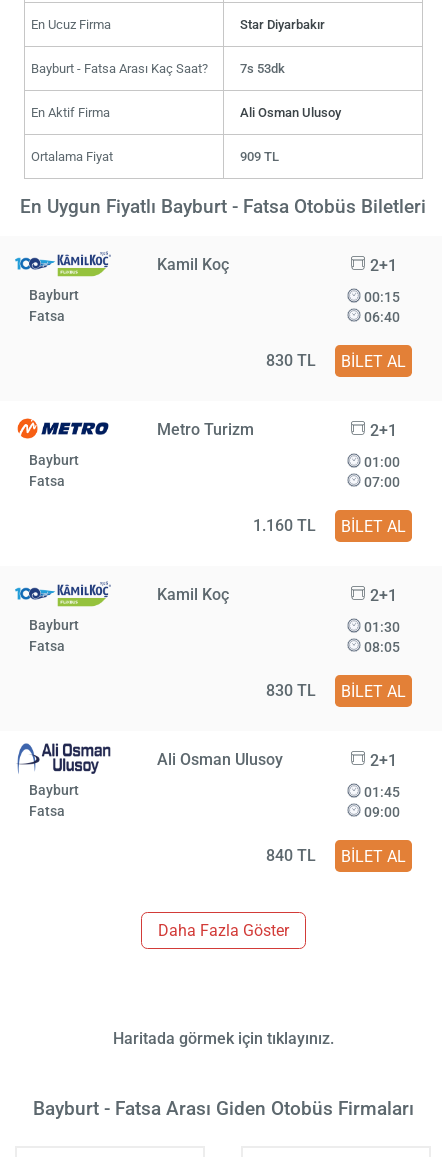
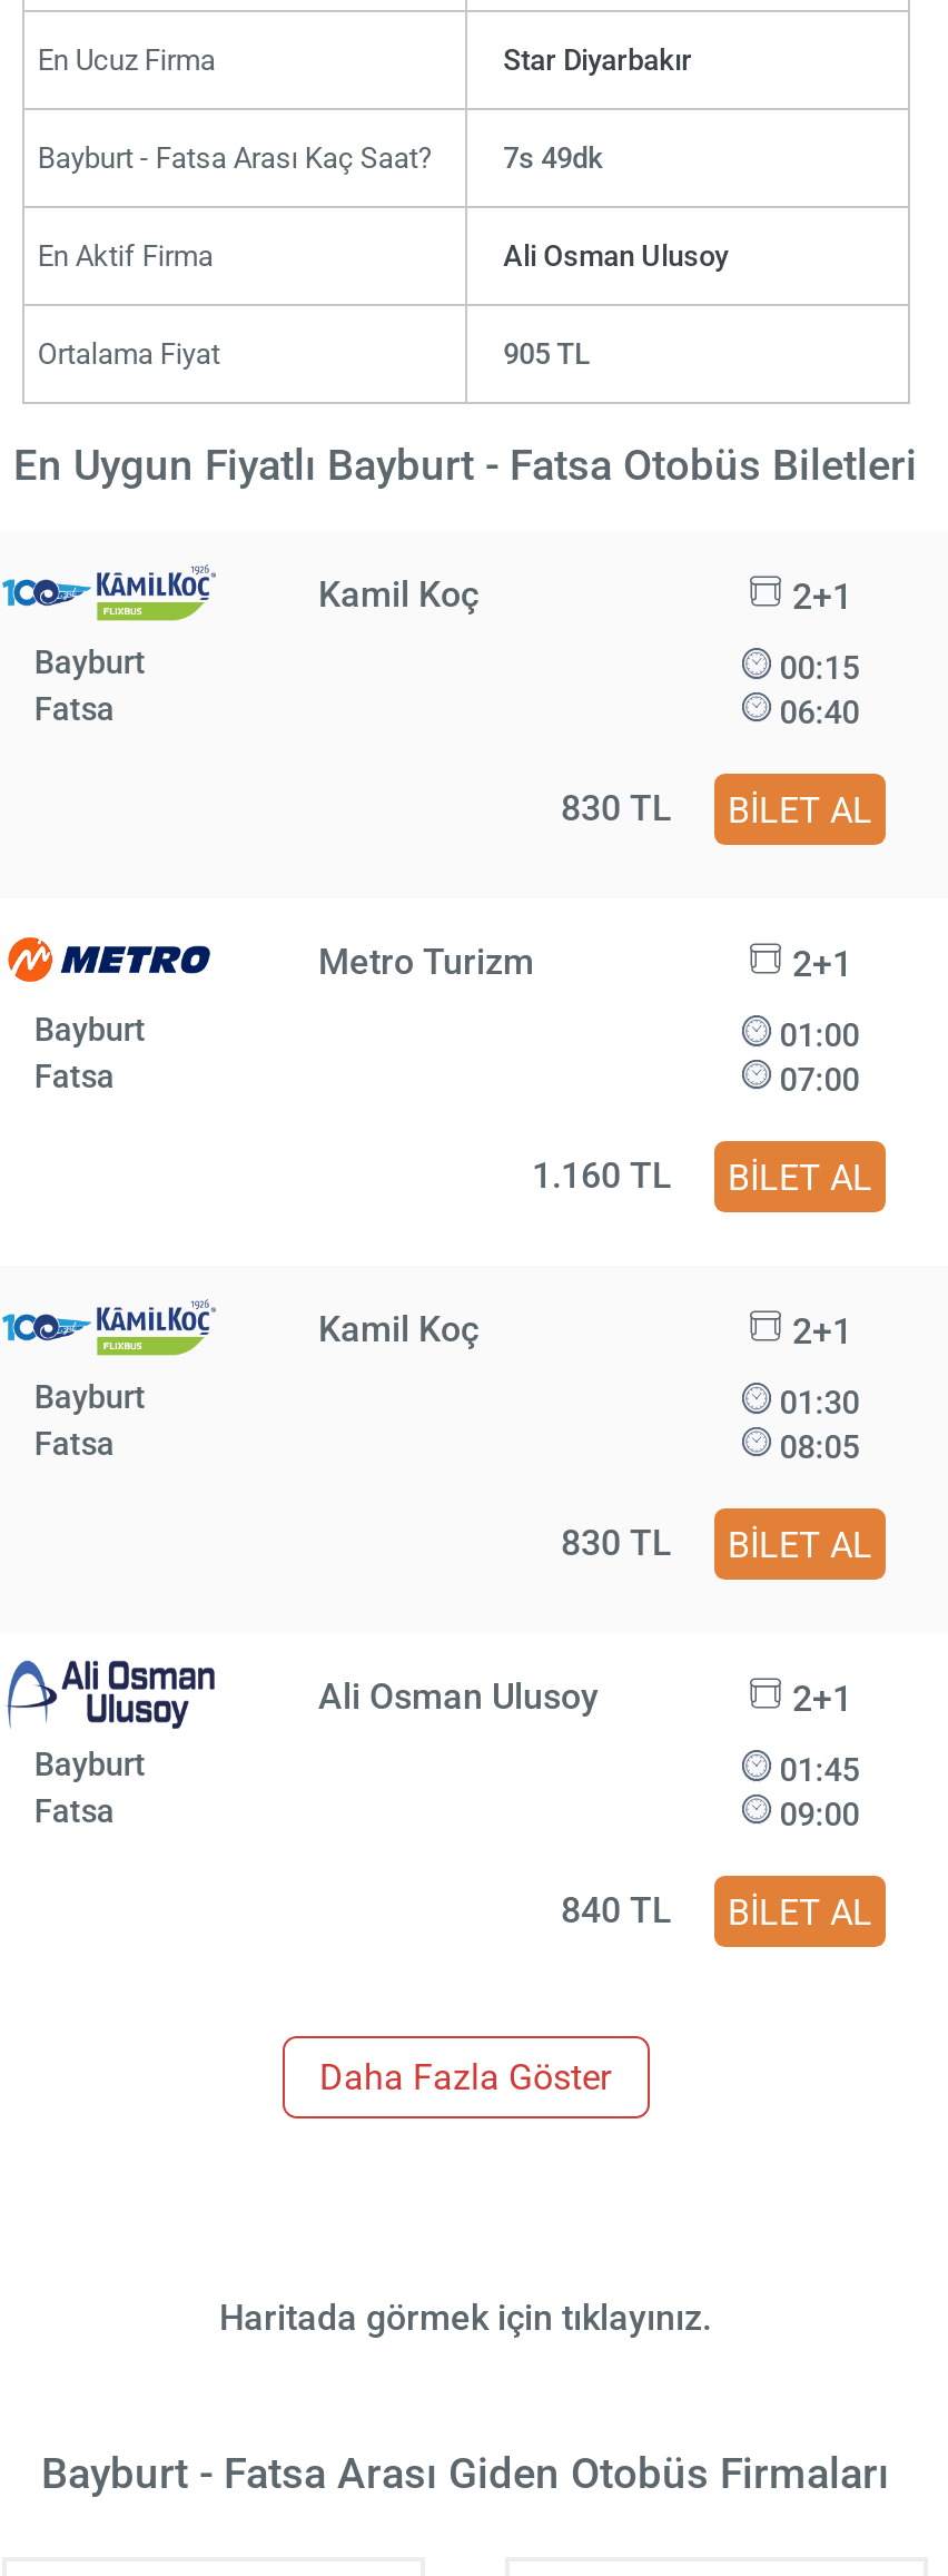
[240,61,285,76] 7s 53dk -> [503,141,603,175] 7s 49dk
[240,149,279,164] 909 TL -> [503,337,590,370] 905 TL

